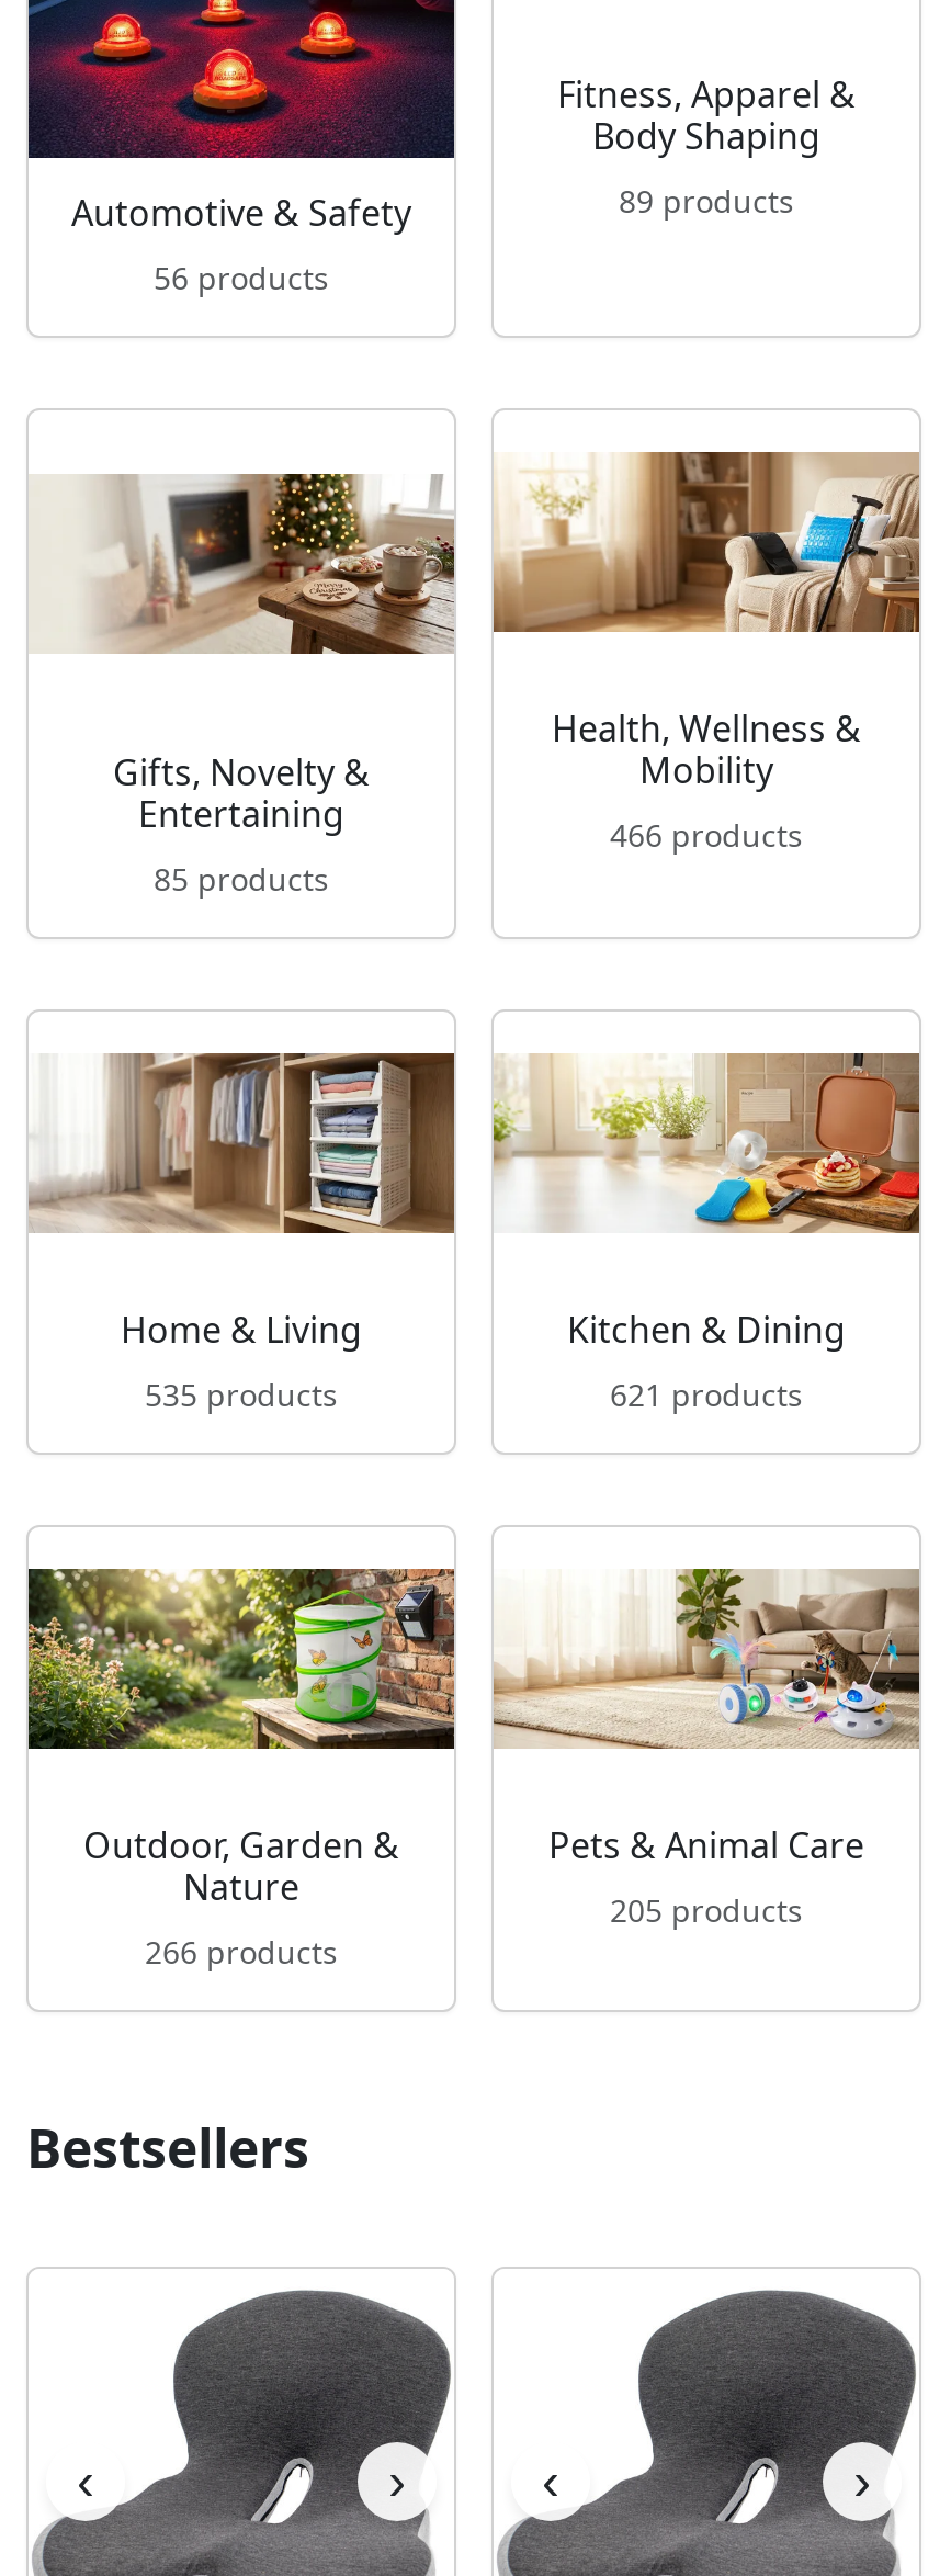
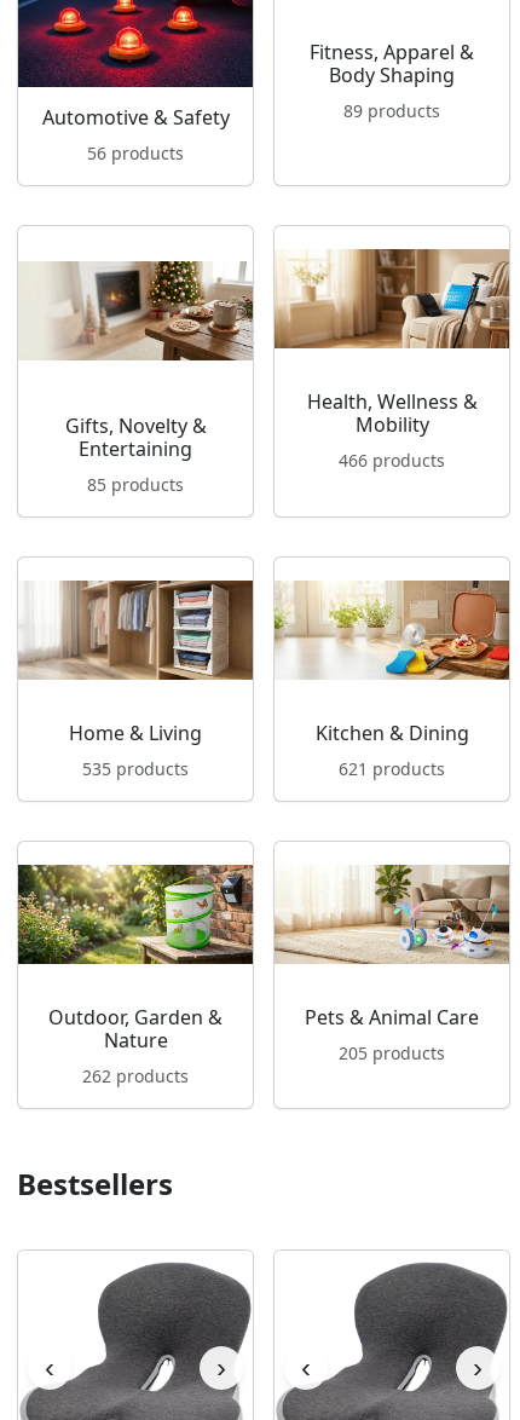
[145,1931,338,1973] 266 products -> [82,1064,189,1087] 262 products

